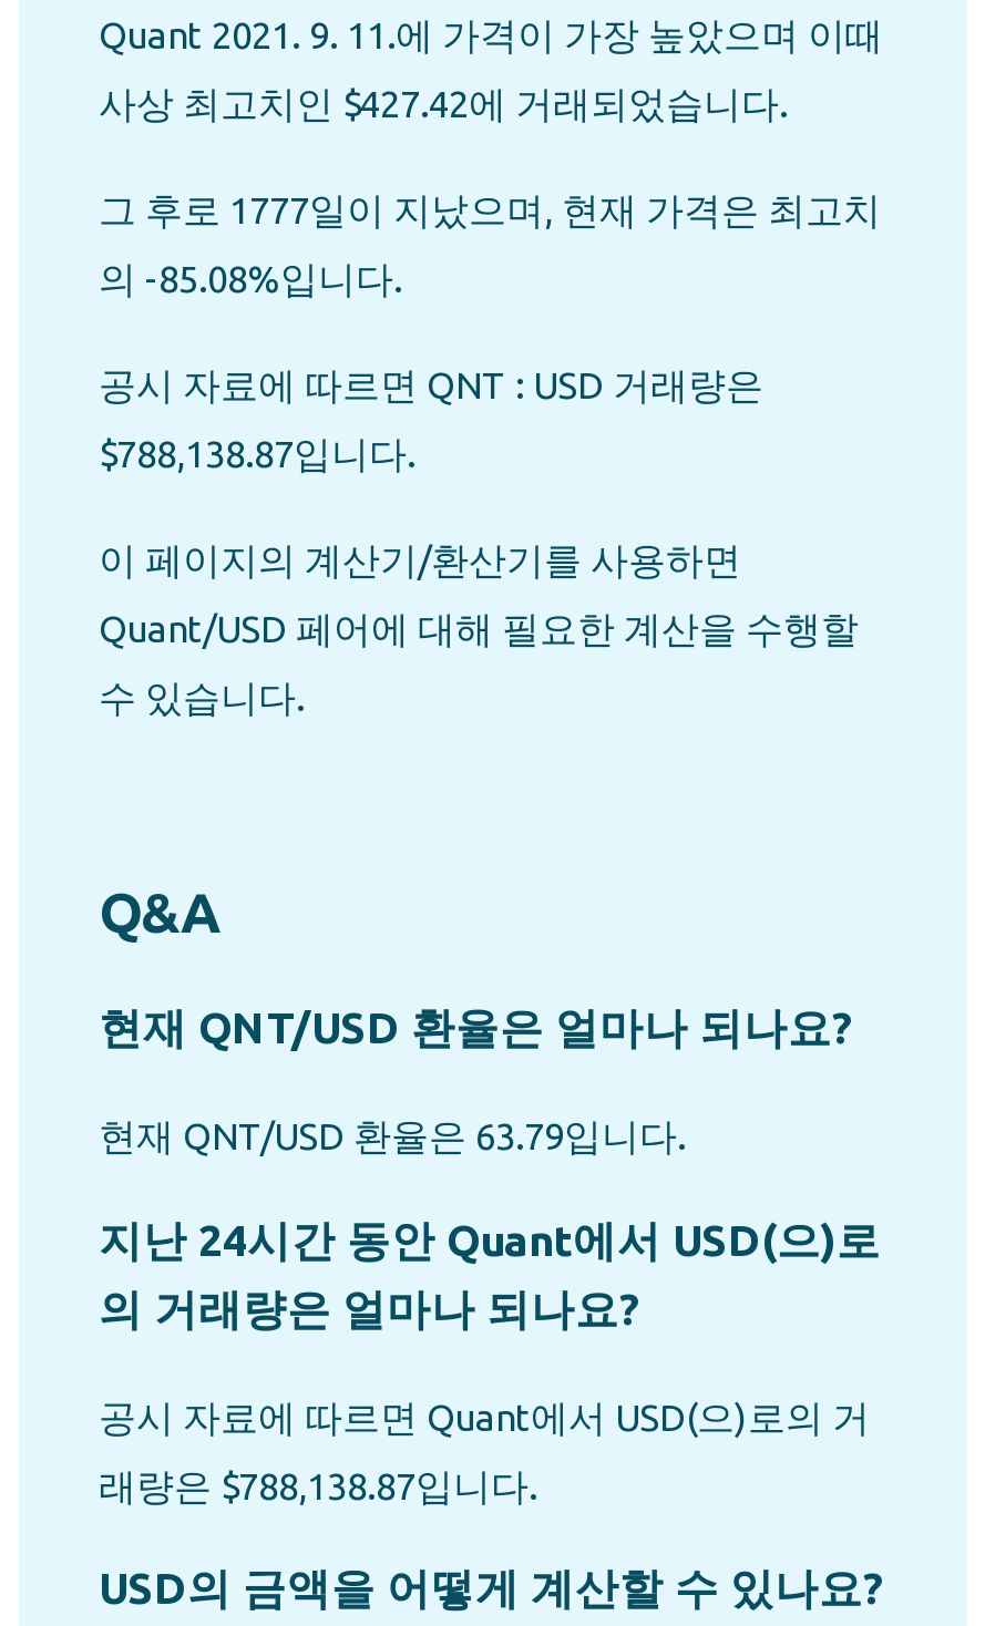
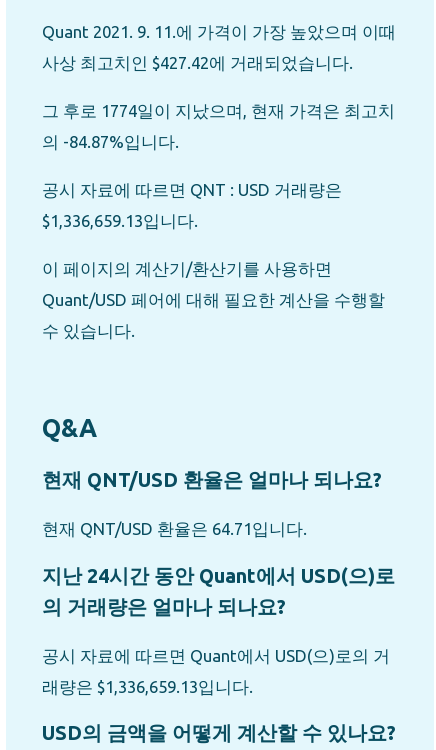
[99,188,881,230] 그 후로 1777일이 지났으며, 현재 가격은 최고치 -> [42,101,395,120] 그 후로 1774일이 지났으며, 현재 가격은 최고치
[99,257,402,299] 의 -85.08%입니다. -> [42,132,179,151] 의 -84.87%입니다.
[99,432,415,474] $788,138.87입니다. -> [42,211,198,230] $1,336,659.13입니다.
[99,1114,686,1156] 현재 QNT/USD 환율은 63.79입니다. -> [42,519,307,538] 현재 QNT/USD 환율은 64.71입니다.
[99,1463,537,1505] 래량은 $788,138.87입니다. -> [42,677,253,696] 래량은 $1,336,659.13입니다.

